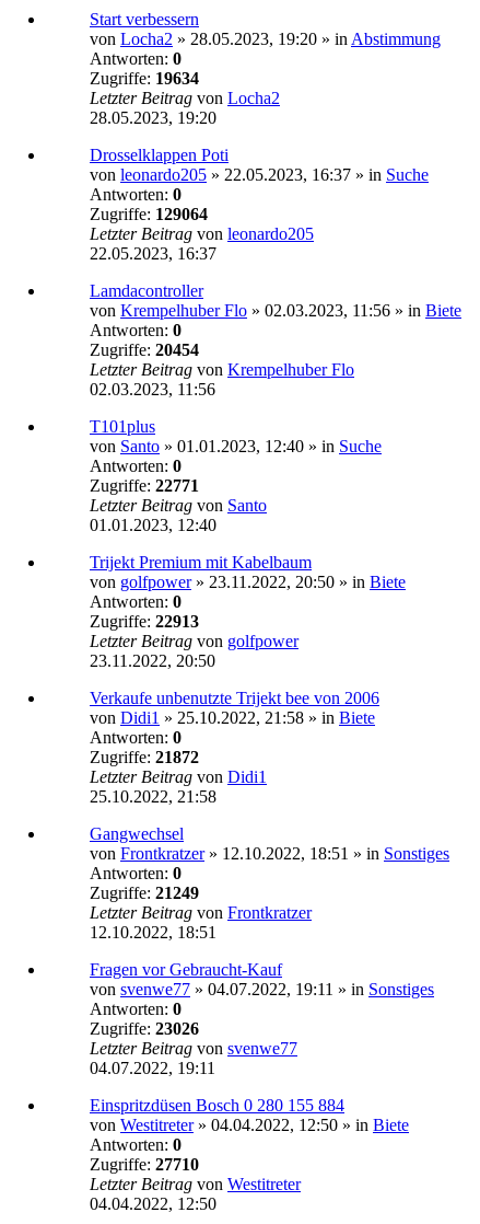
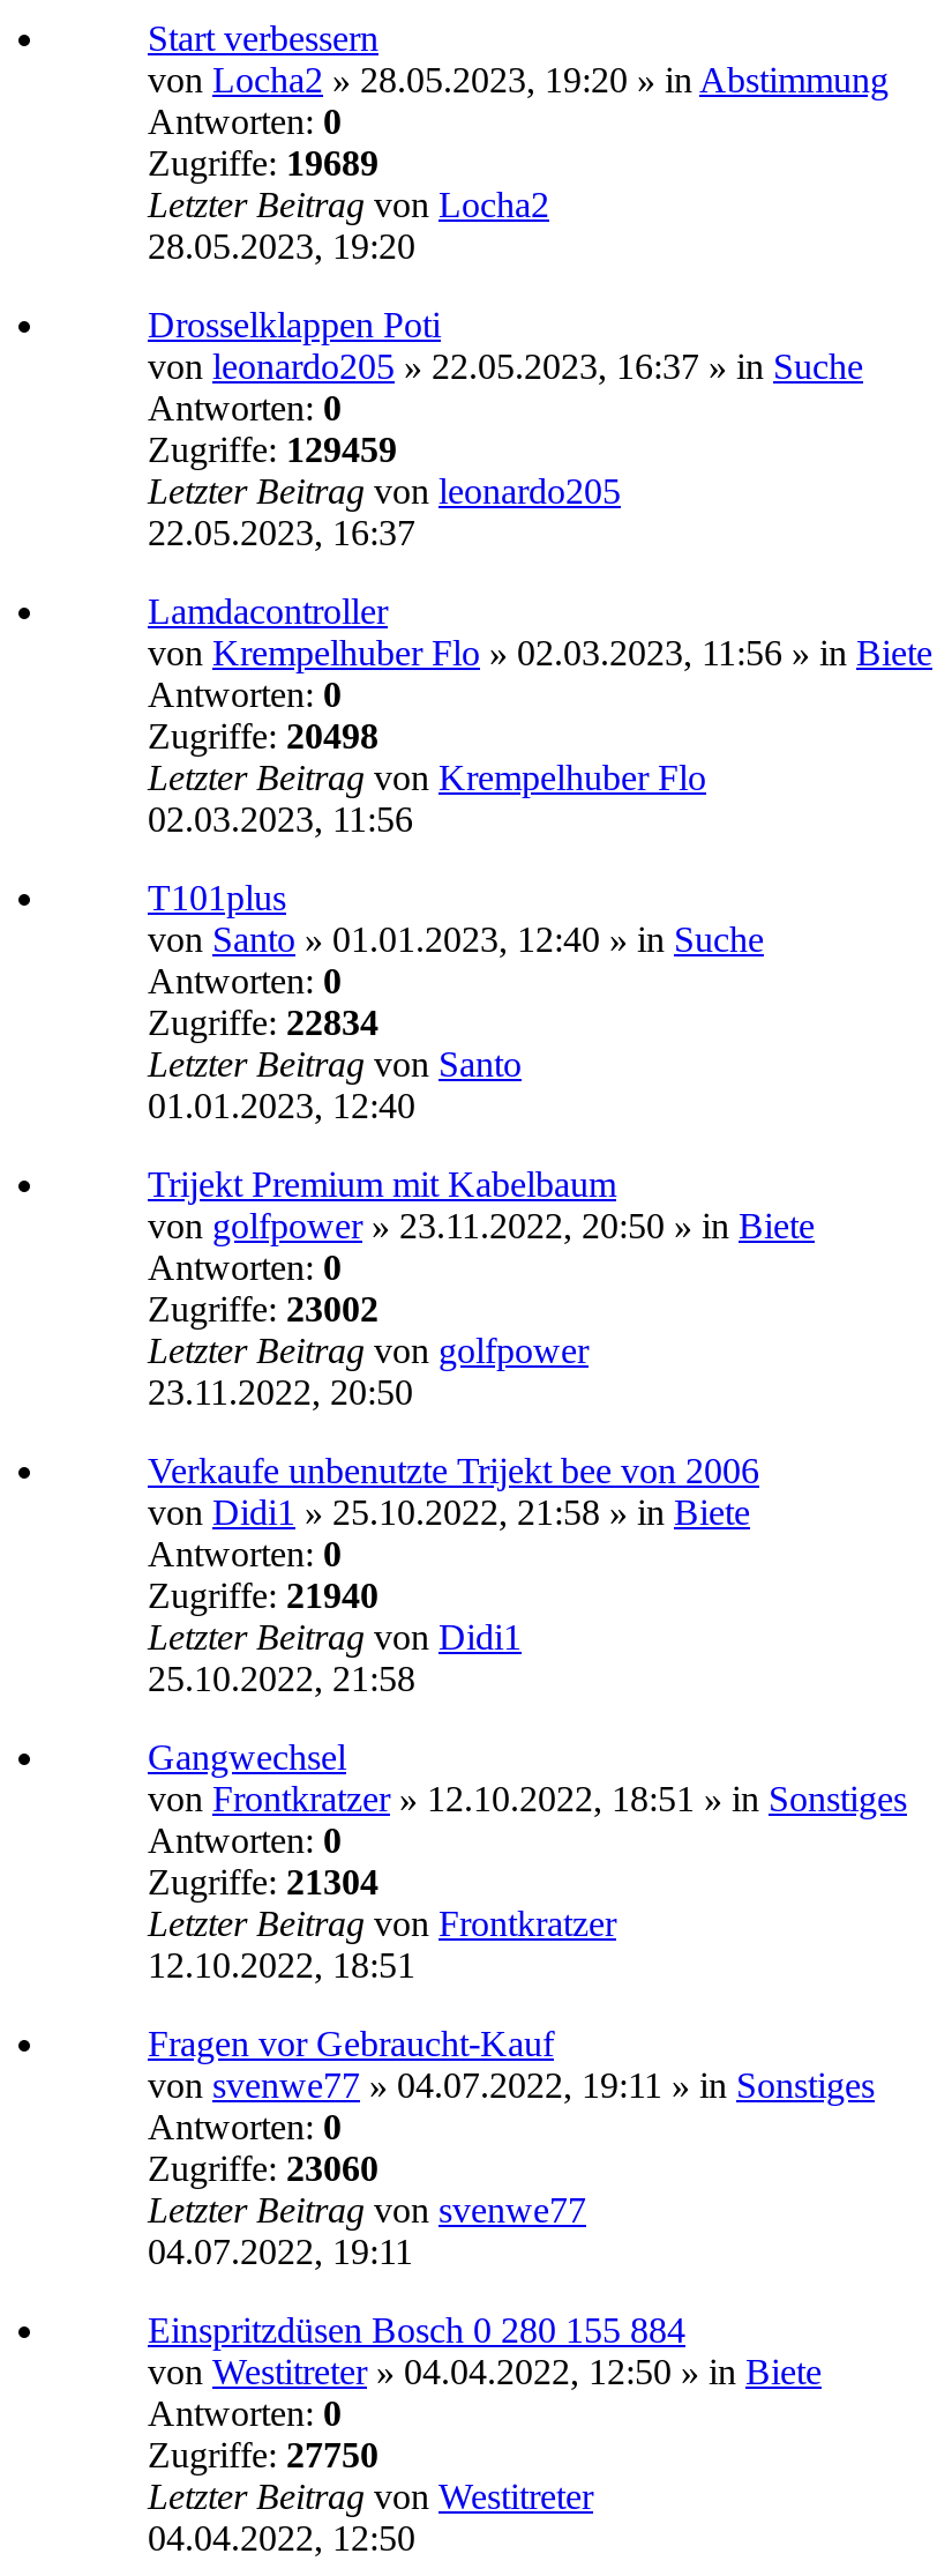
[90,69,199,88] Zugriffe: 19634 -> [148,144,378,183] Zugriffe: 19689
[90,205,208,224] Zugriffe: 129064 -> [148,430,397,470] Zugriffe: 129459
[90,341,199,359] Zugriffe: 20454 -> [148,717,378,756] Zugriffe: 20498
[90,477,199,495] Zugriffe: 22771 -> [148,1003,378,1043] Zugriffe: 22834
[90,612,199,631] Zugriffe: 22913 -> [148,1290,378,1329] Zugriffe: 23002
[90,748,199,767] Zugriffe: 21872 -> [148,1576,378,1616] Zugriffe: 21940
[90,884,199,902] Zugriffe: 21249 -> [148,1863,378,1902] Zugriffe: 21304
[90,1020,199,1038] Zugriffe: 23026 -> [148,2149,378,2189] Zugriffe: 23060
[90,1155,199,1174] Zugriffe: 27710 -> [148,2436,378,2475] Zugriffe: 27750

